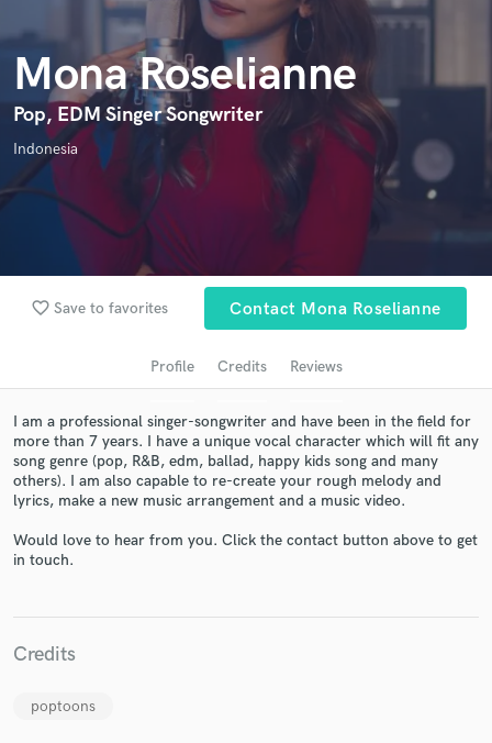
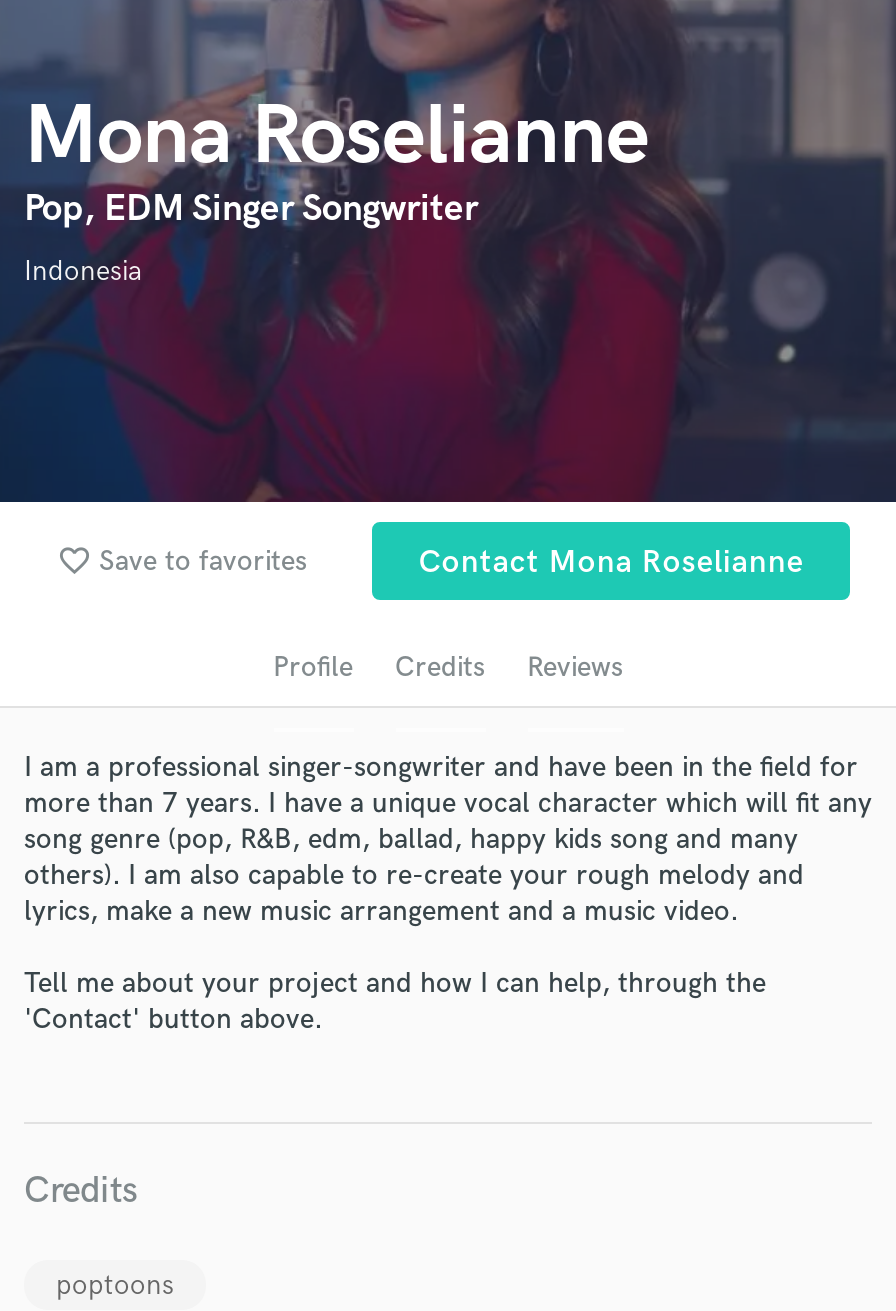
[13,531,478,570] Would love to hear from you. Click the contact button above to get | in touch. -> [24,967,766,1037] Tell me about your project and how I can help, through the | 'Contact' button above.

